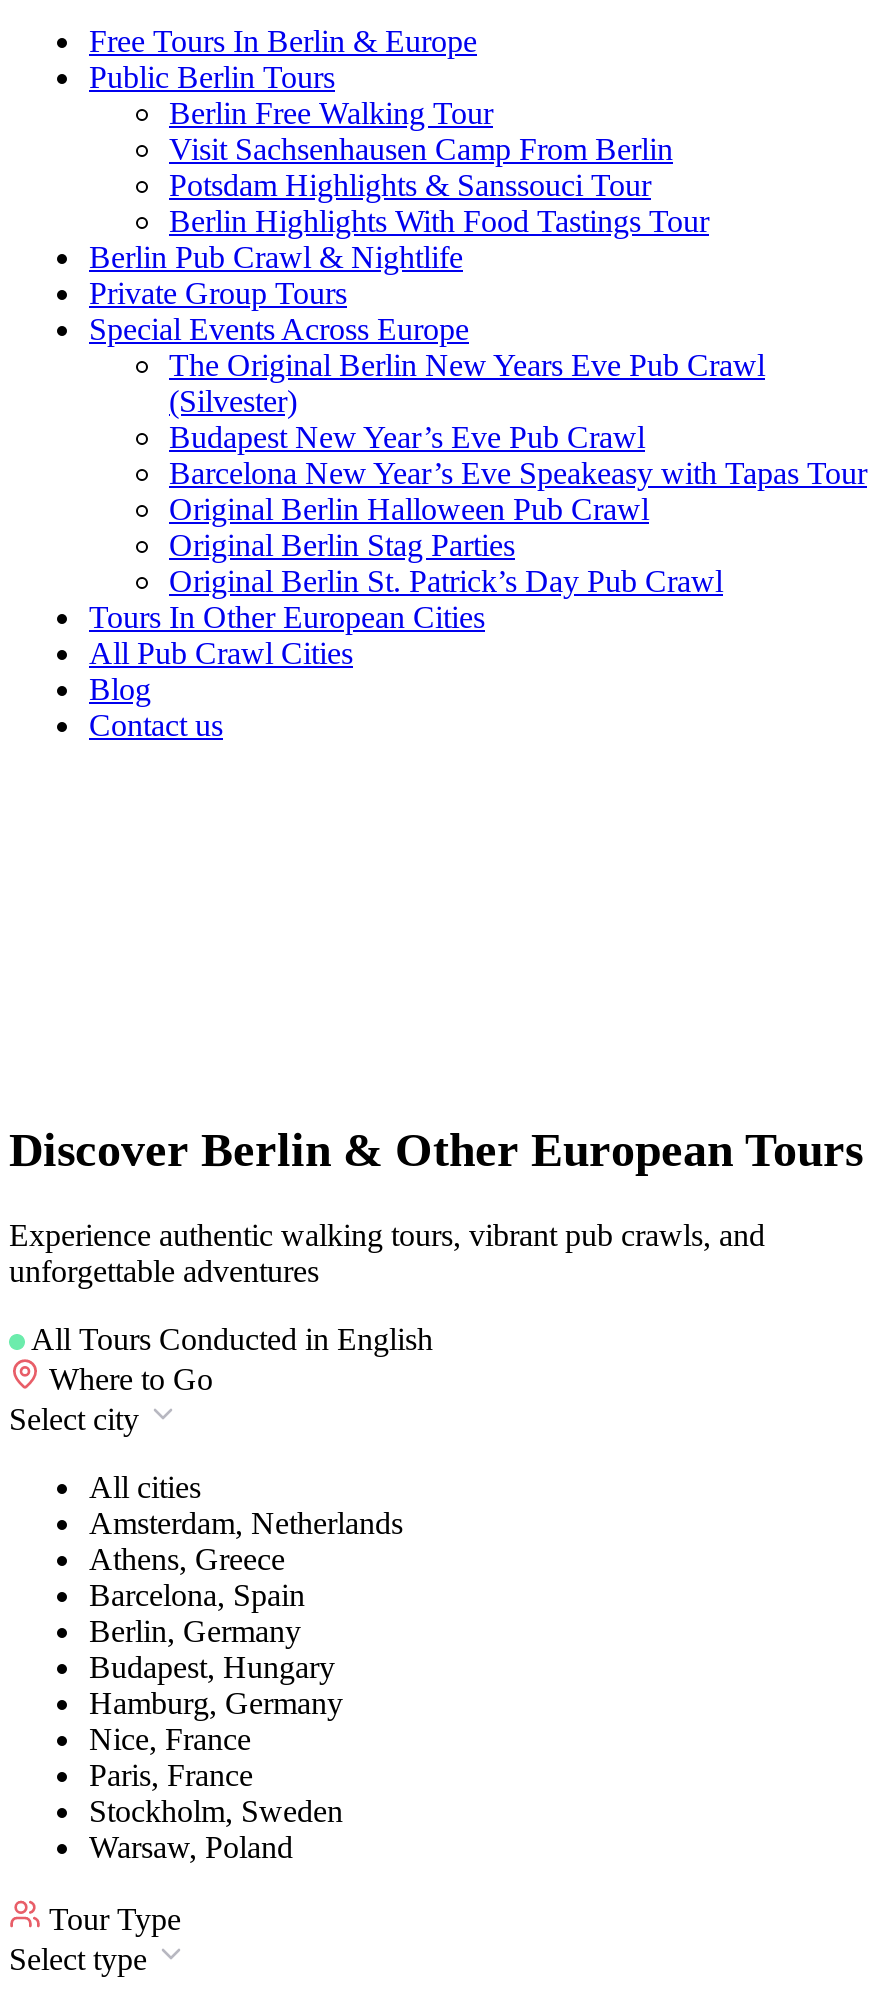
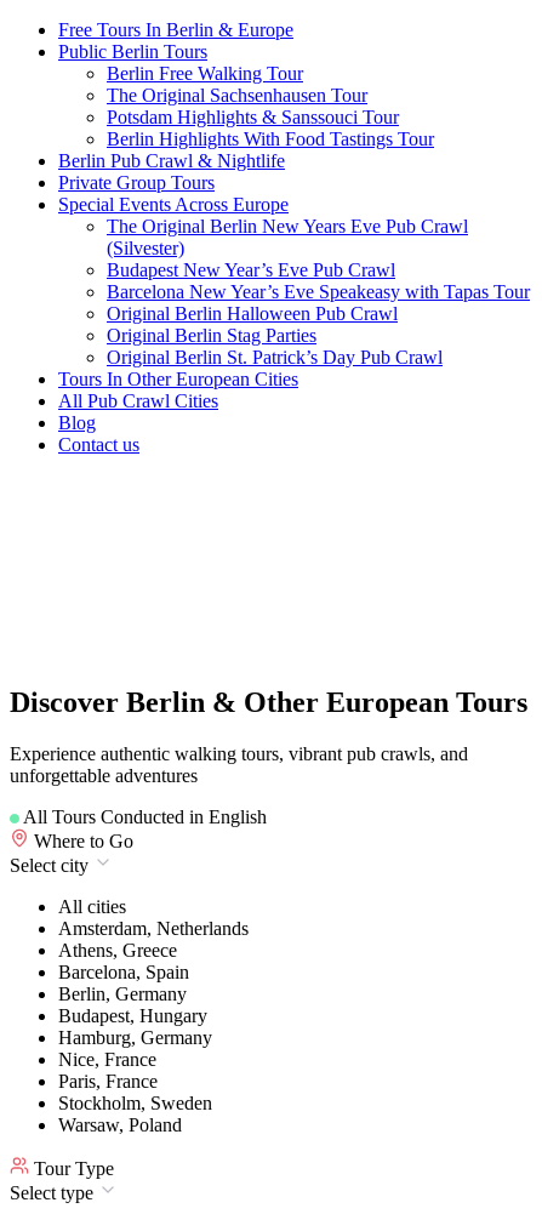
[169,132,673,166] Visit Sachsenhausen Camp From Berlin -> [107,85,367,106] The Original Sachsenhausen Tour

